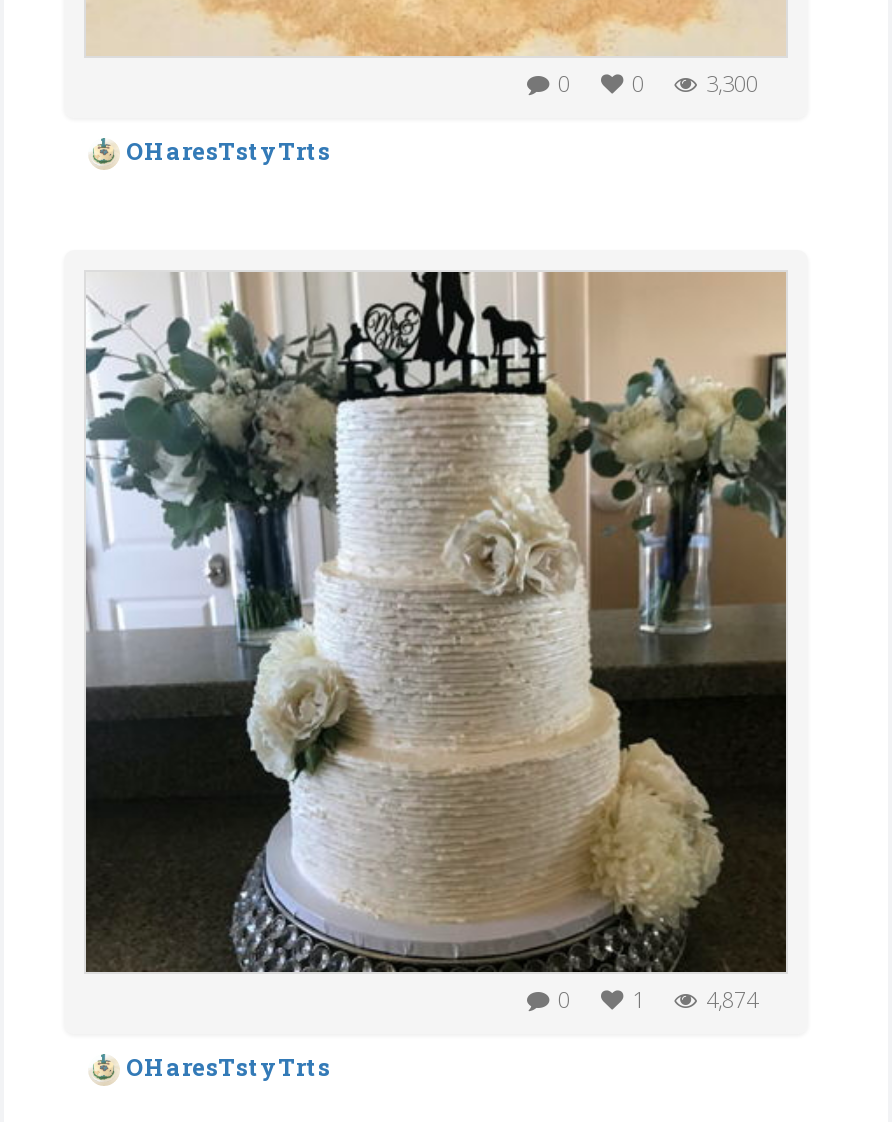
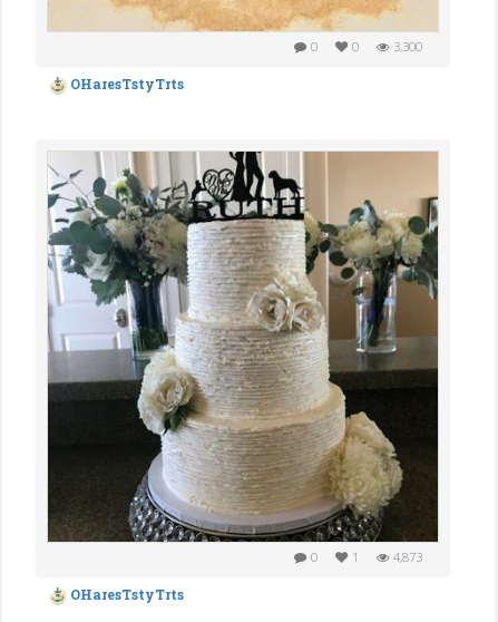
[552,984,758,1014] 0 1 4,874 -> [307,548,422,565] 0 1 4,873

